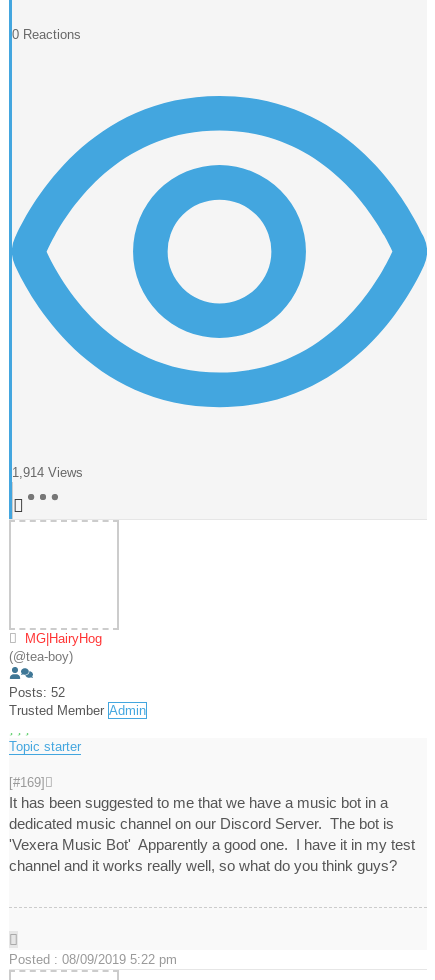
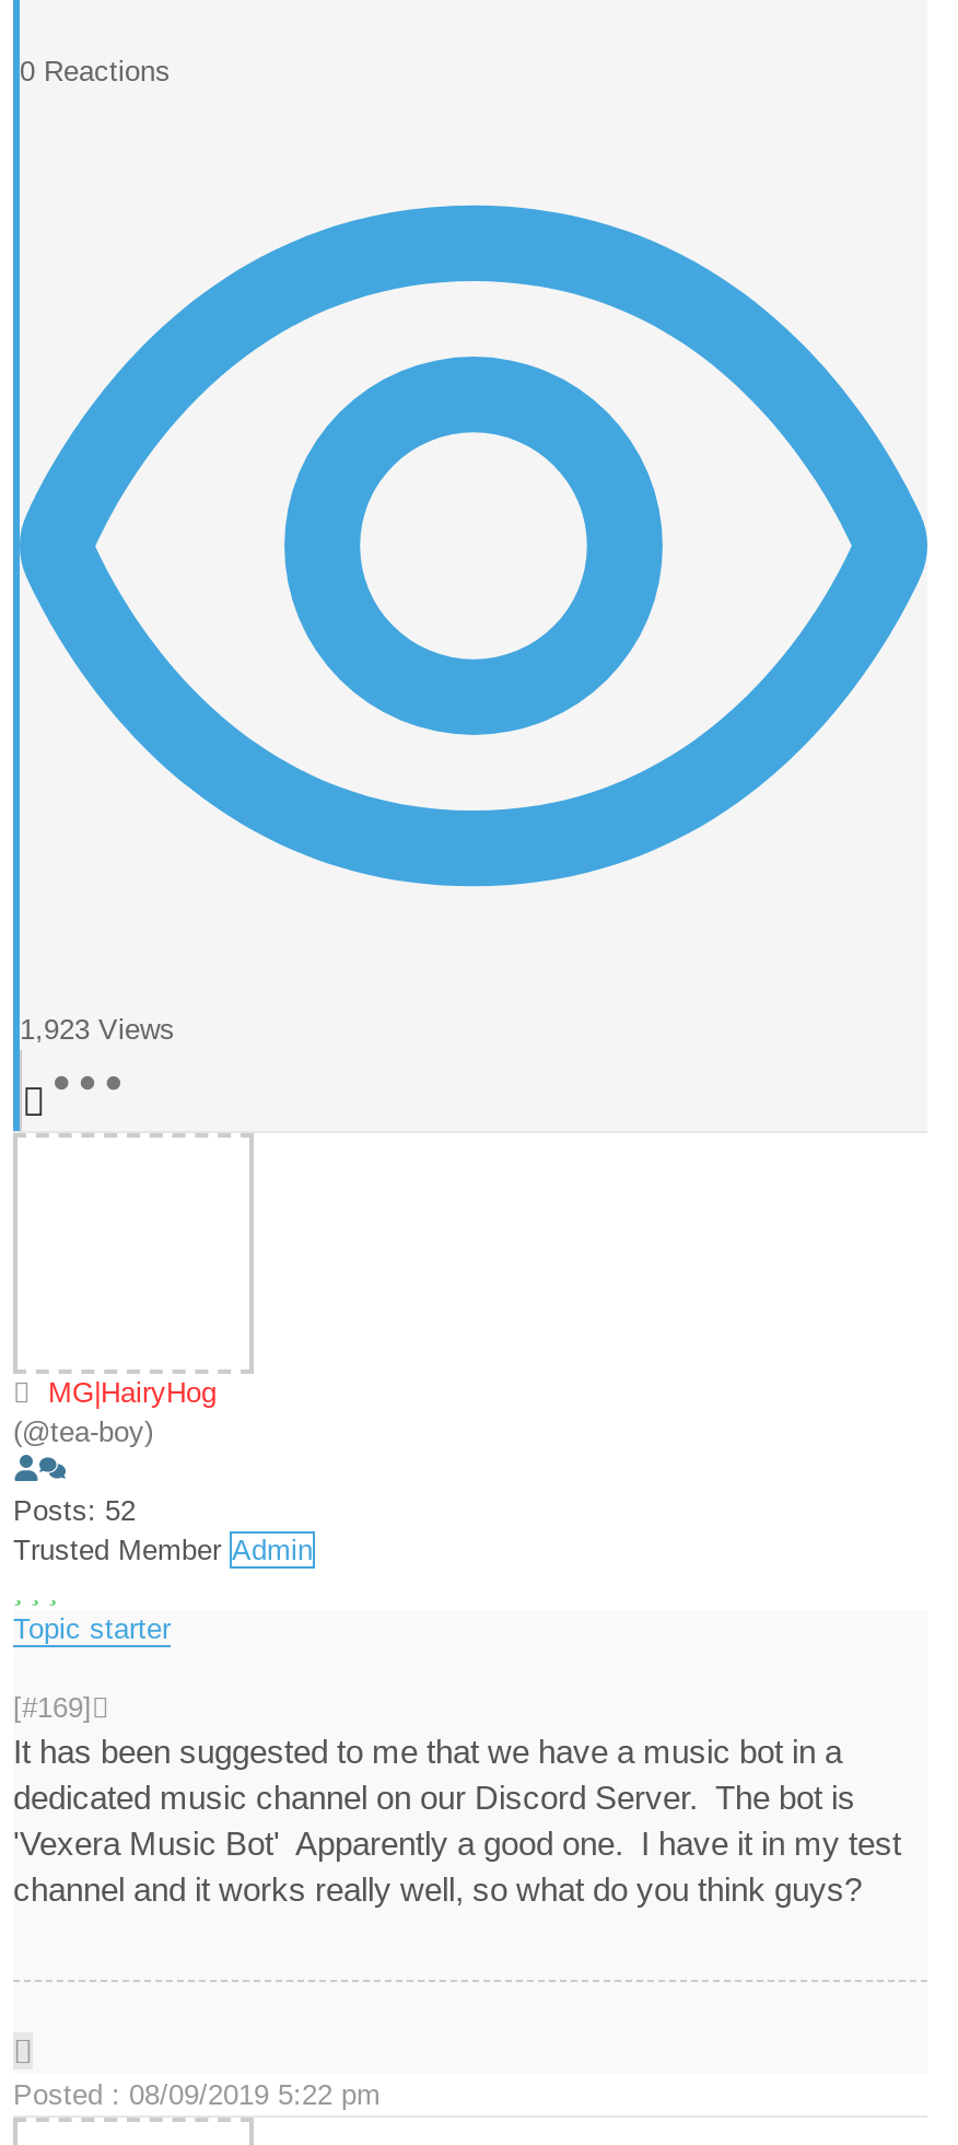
[12,465,83,480] 1,914 Views -> [20,1013,175,1046] 1,923 Views

